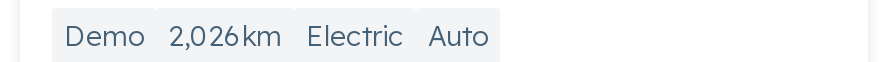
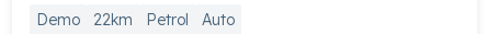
[168,18,404,54] 2,026km | Electric -> [93,10,189,30] 22km | Petrol

